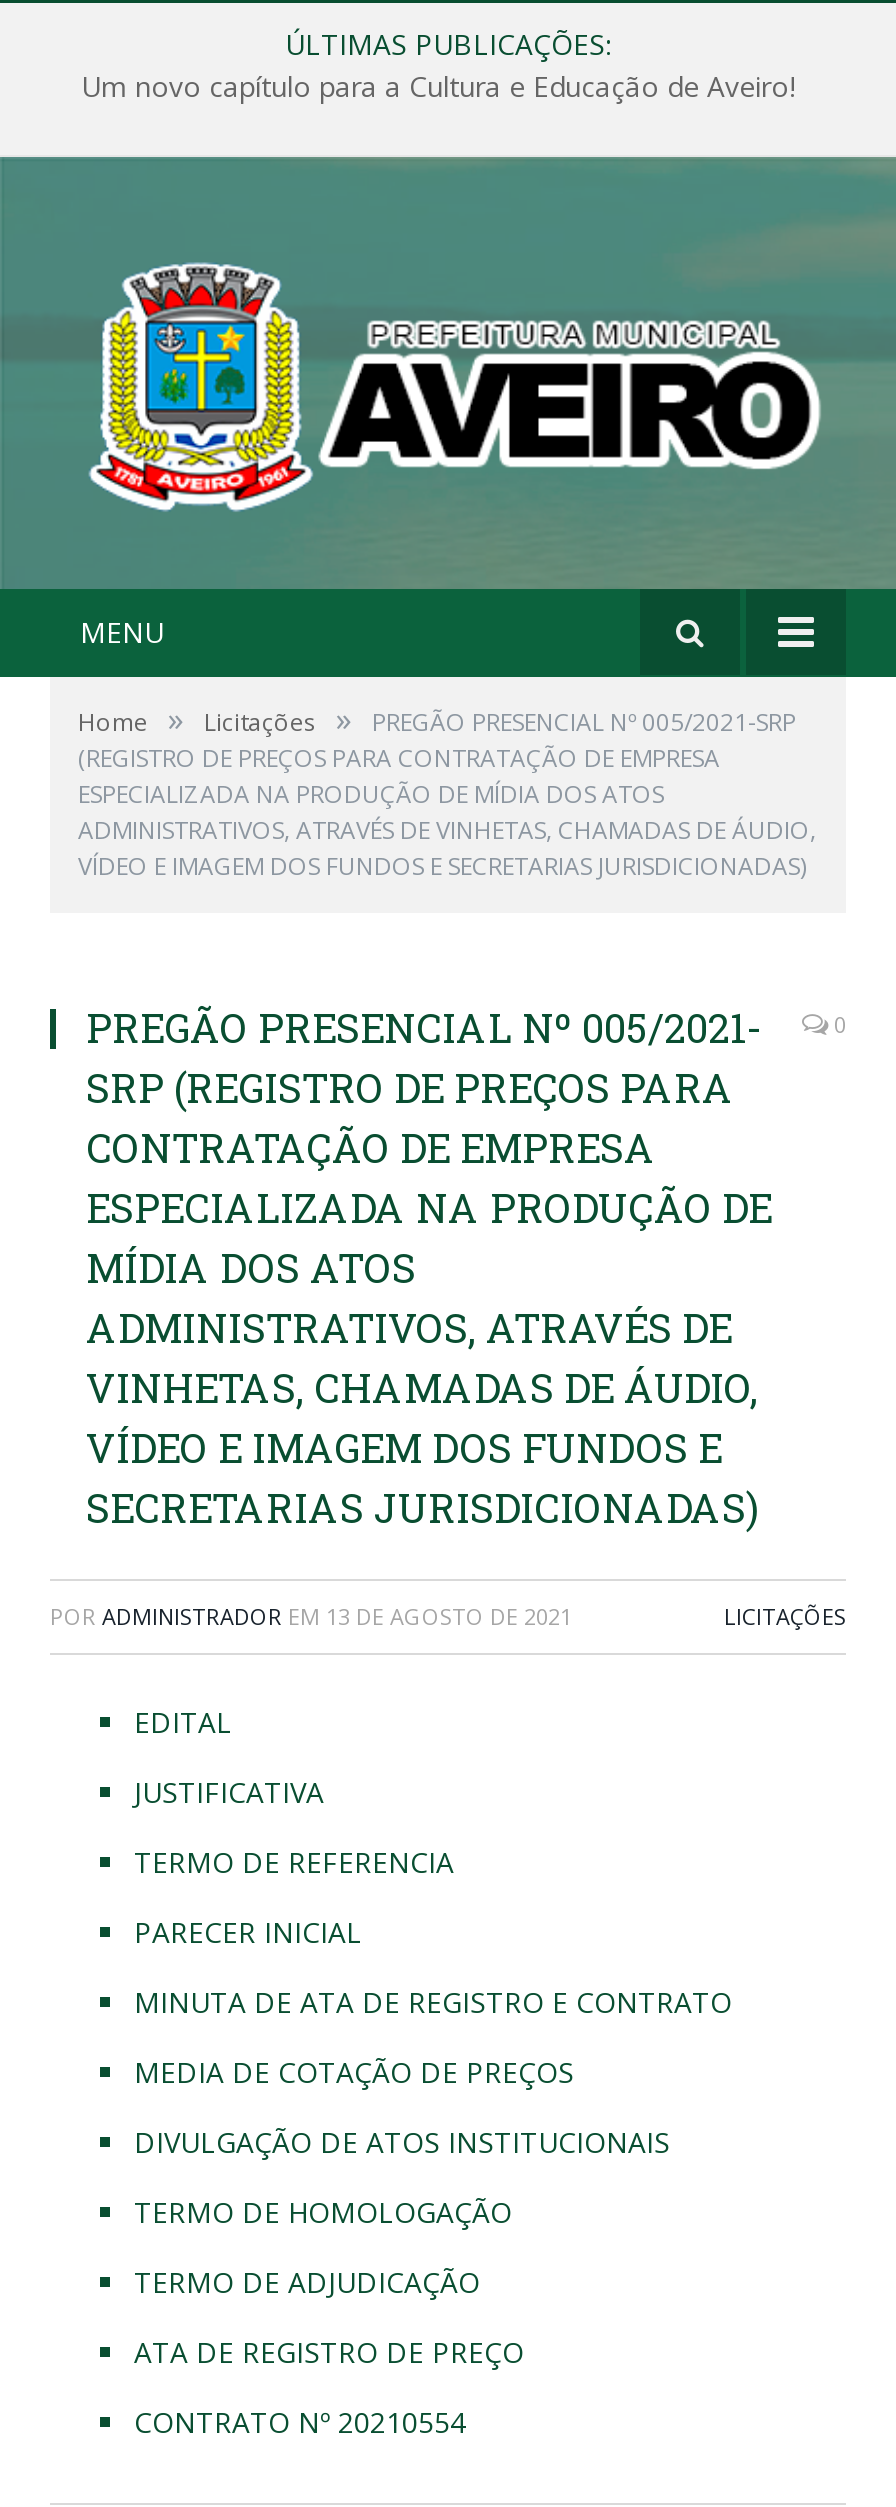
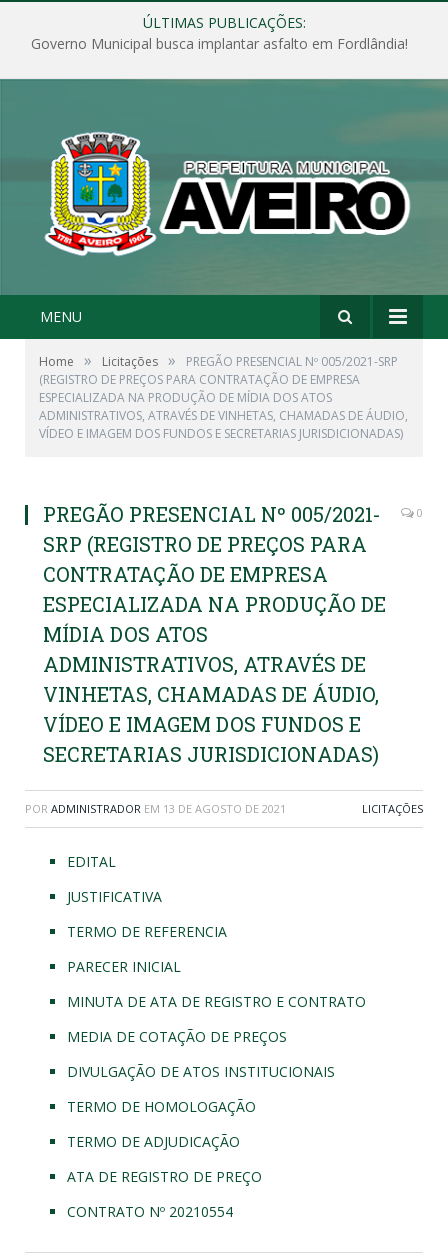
[81,67,795,105] Um novo capítulo para a Cultura e Educação de Aveiro! -> [30,34,407,53] Governo Municipal busca implantar asfalto em Fordlândia!

